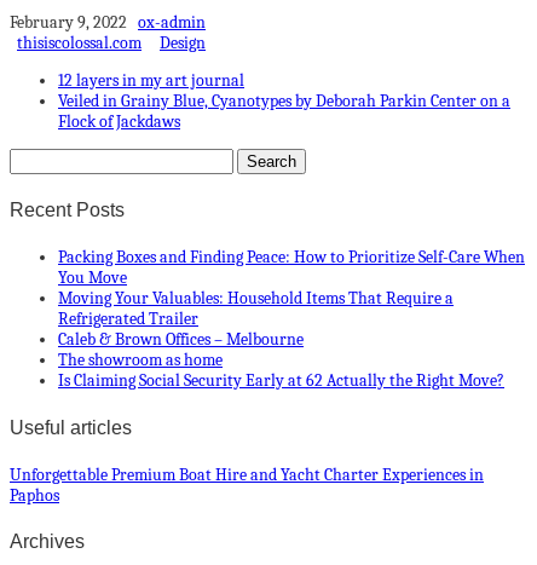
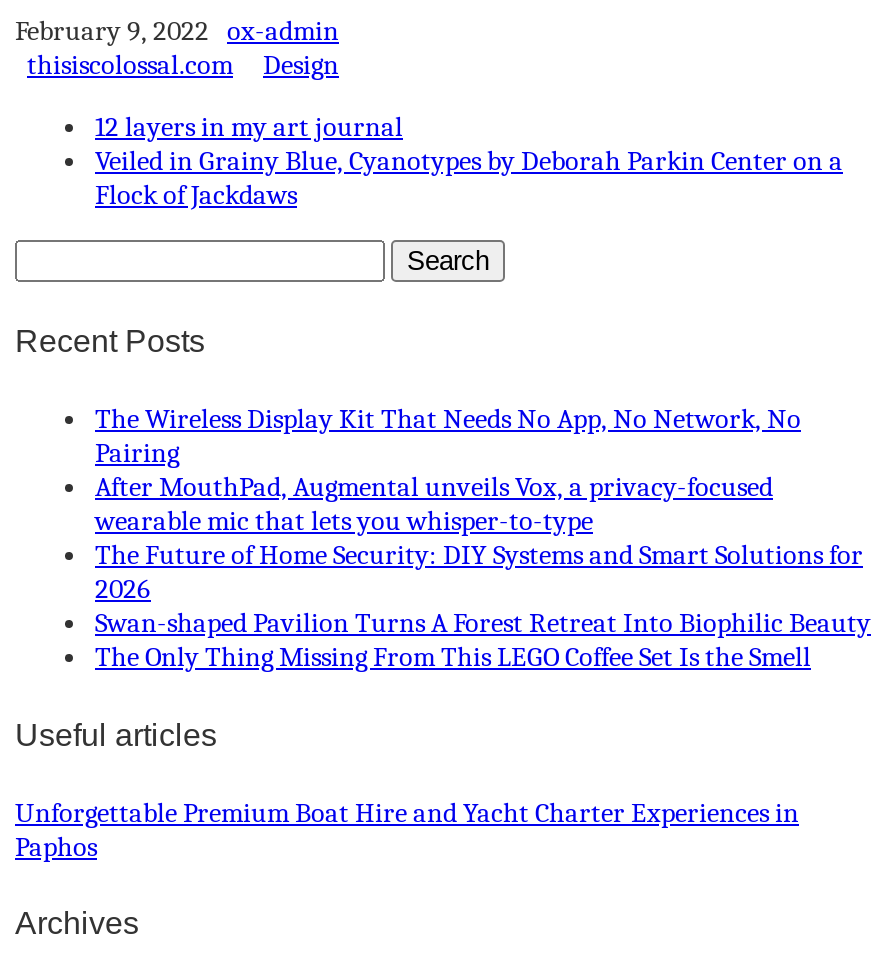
[58,247,525,391] Packing Boxes and Finding Peace: How to Prioritize Self-Care When | You Move | Moving Your Valuables: Household Items That Require a | Refrigerated Trailer | Caleb & Brown Offices – Melbourne | The showroom as home | Is Claiming Social Security Early at 62 Actually the Right Move? -> [95,403,871,675] The Wireless Display Kit That Needs No App, No Network, No | Pairing | After MouthPad, Augmental unveils Vox, a privacy-focused | wearable mic that lets you whisper-to-type | The Future of Home Security: DIY Systems and Smart Solutions for | 2026 | Swan-shaped Pavilion Turns A Forest Retreat Into Biophilic Beauty | The Only Thing Missing From This LEGO Coffee Set Is the Smell

